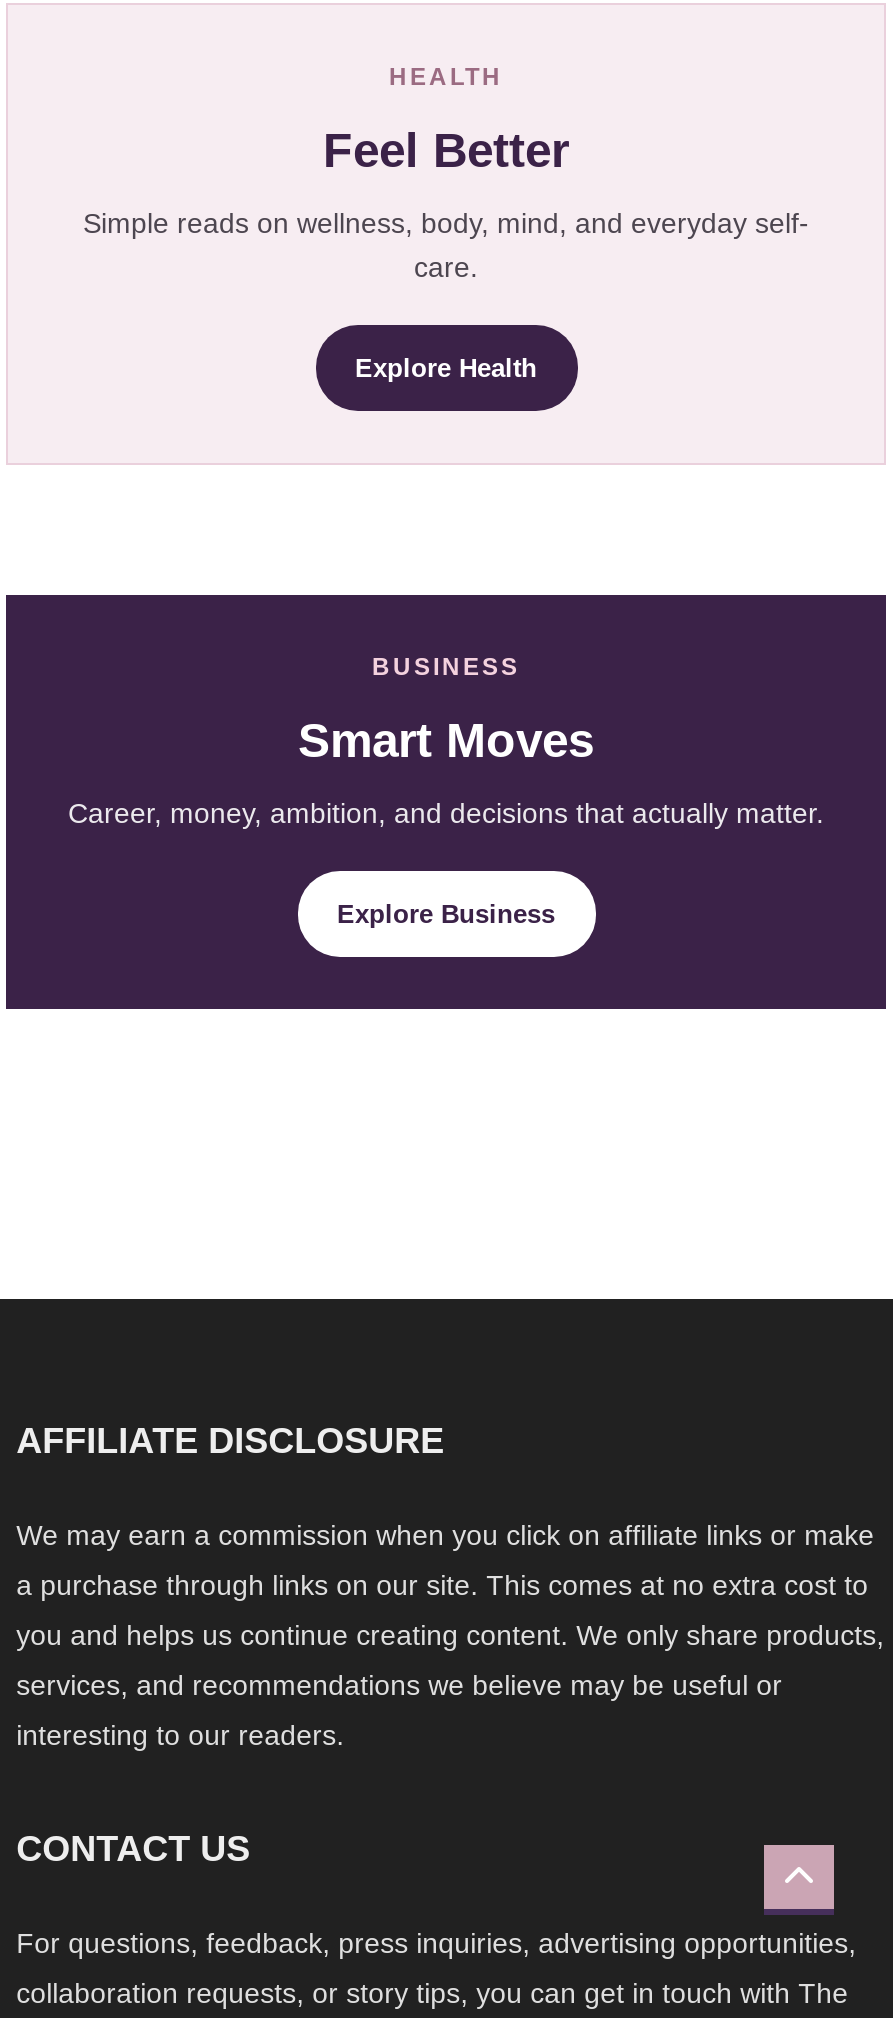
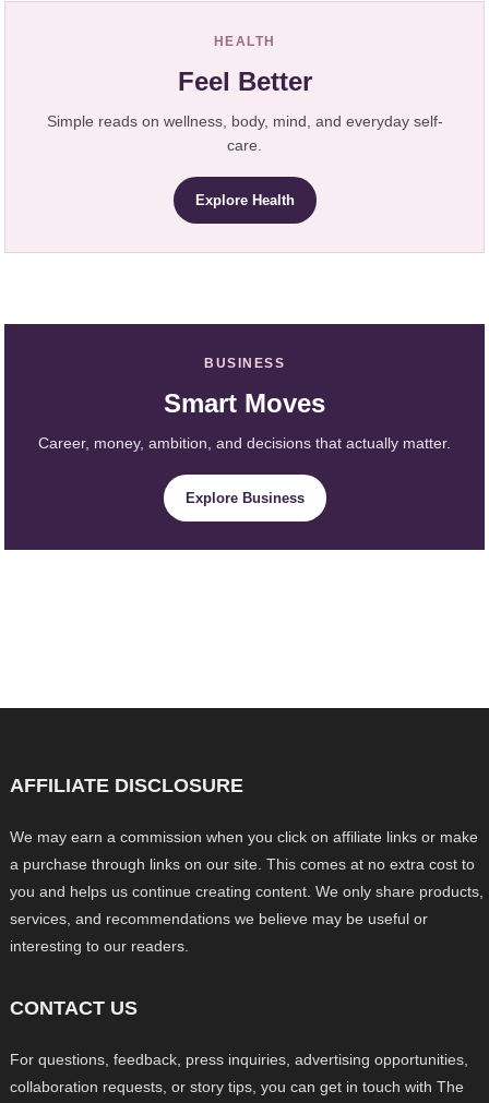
[762,1842,836,1916] [image] -> none

